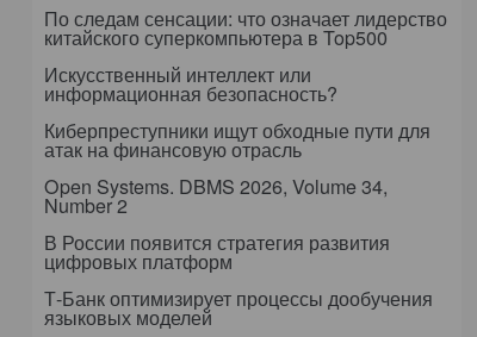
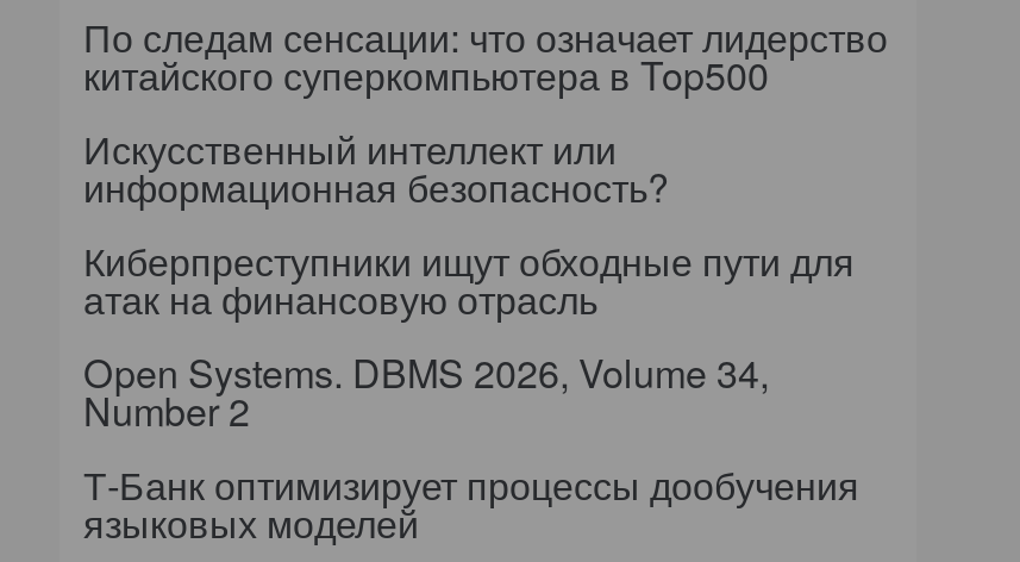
[44,229,390,276] В России появится стратегия развития | цифровых платформ -> none

